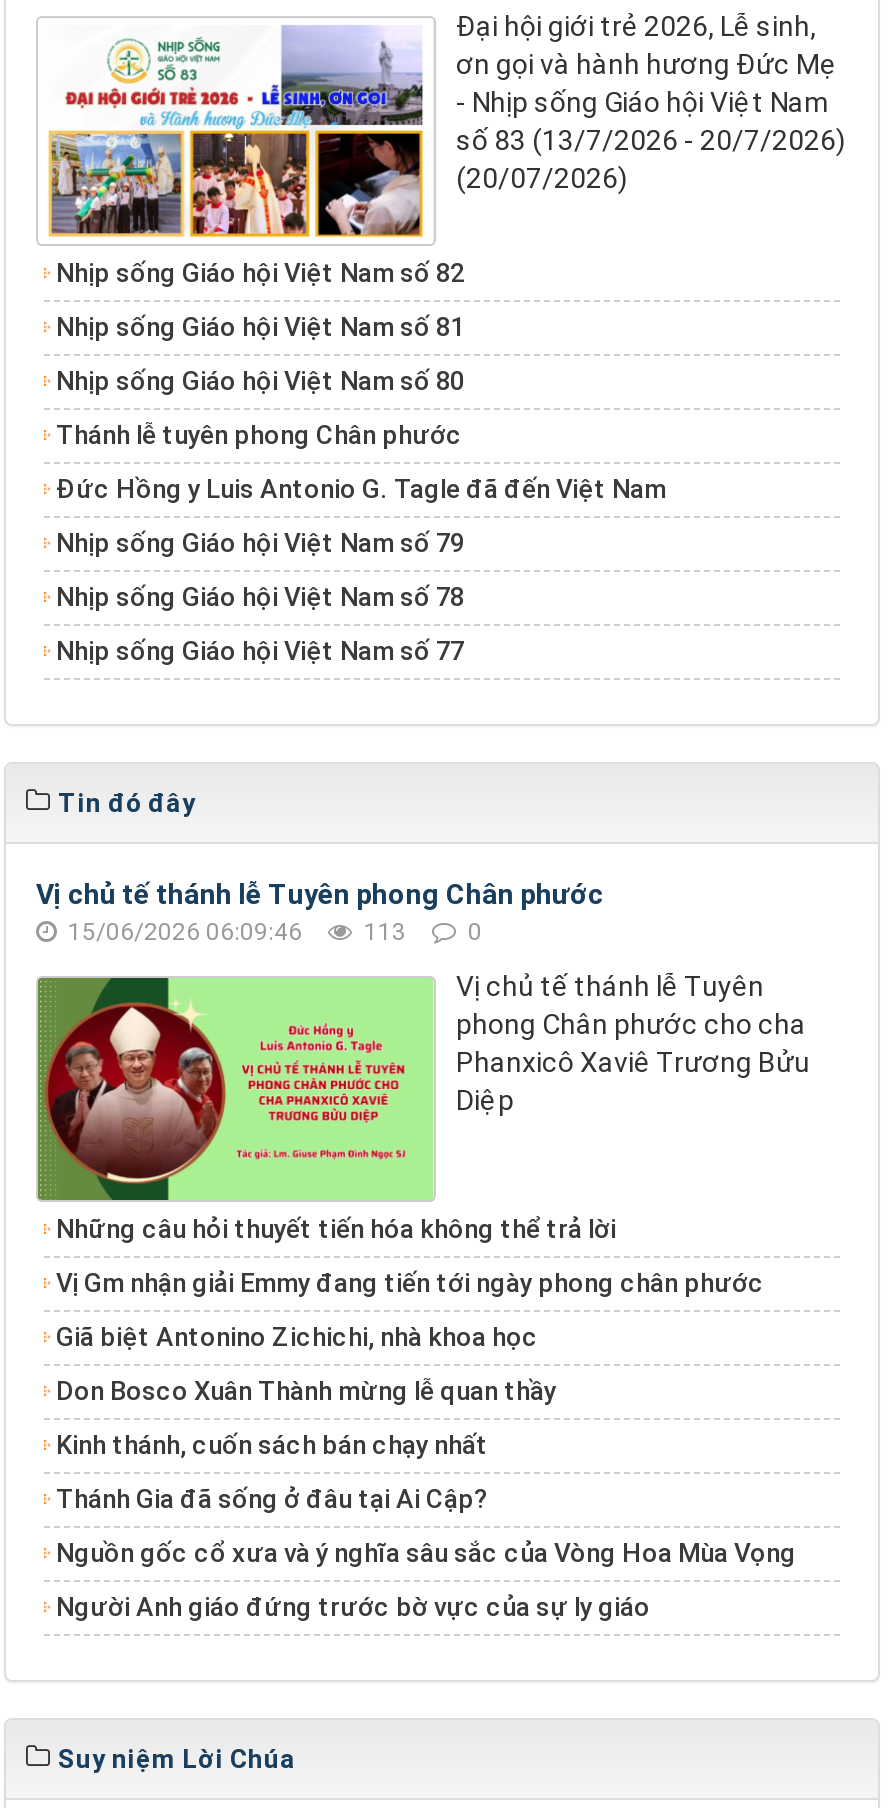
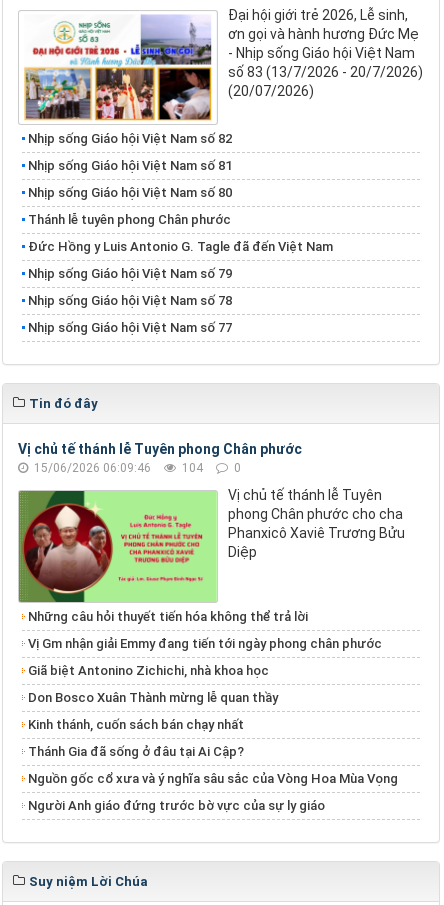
[62,918,482,946] 15/06/2026 06:09:46 113 0 -> [31,461,241,475] 15/06/2026 06:09:46 104 0

